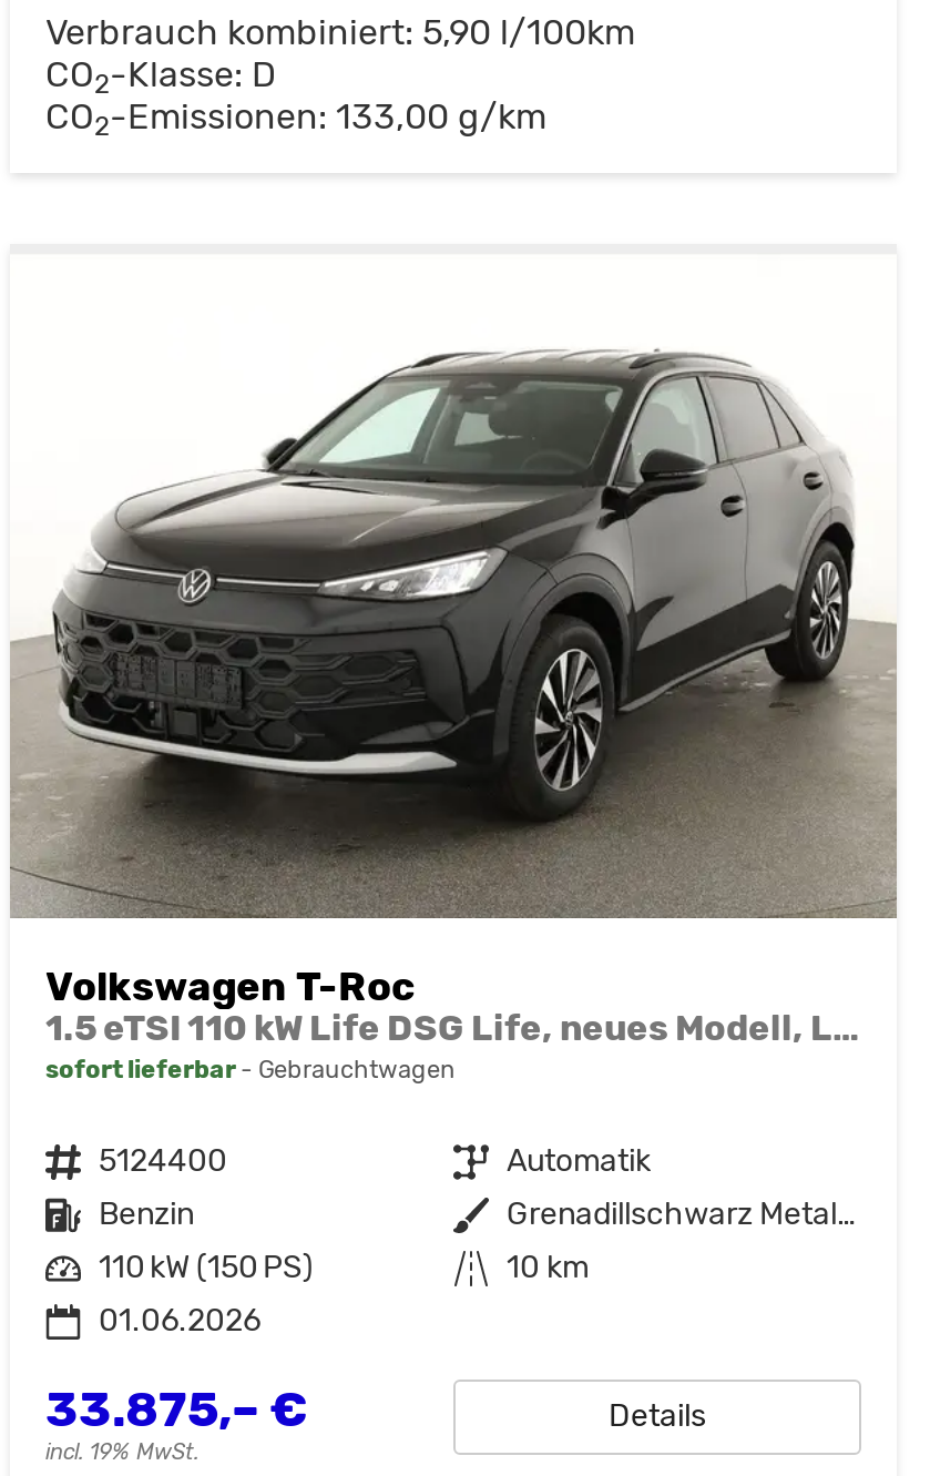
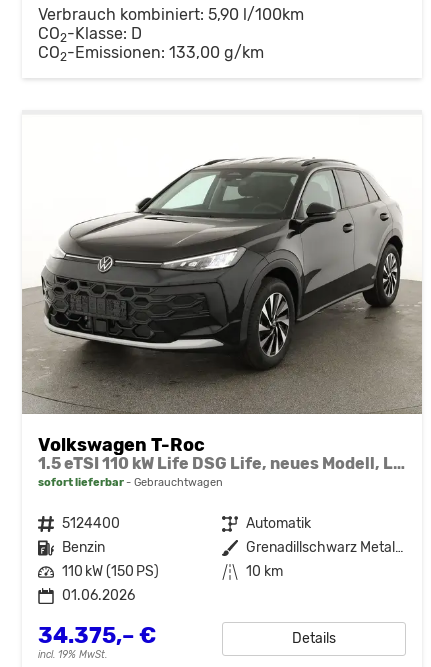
[45,1379,307,1439] 33.875,– € -> [38,622,156,649] 34.375,– €

